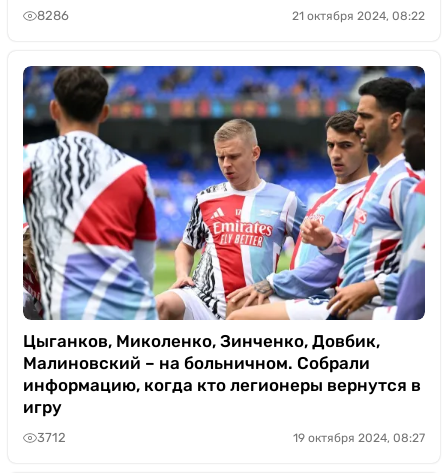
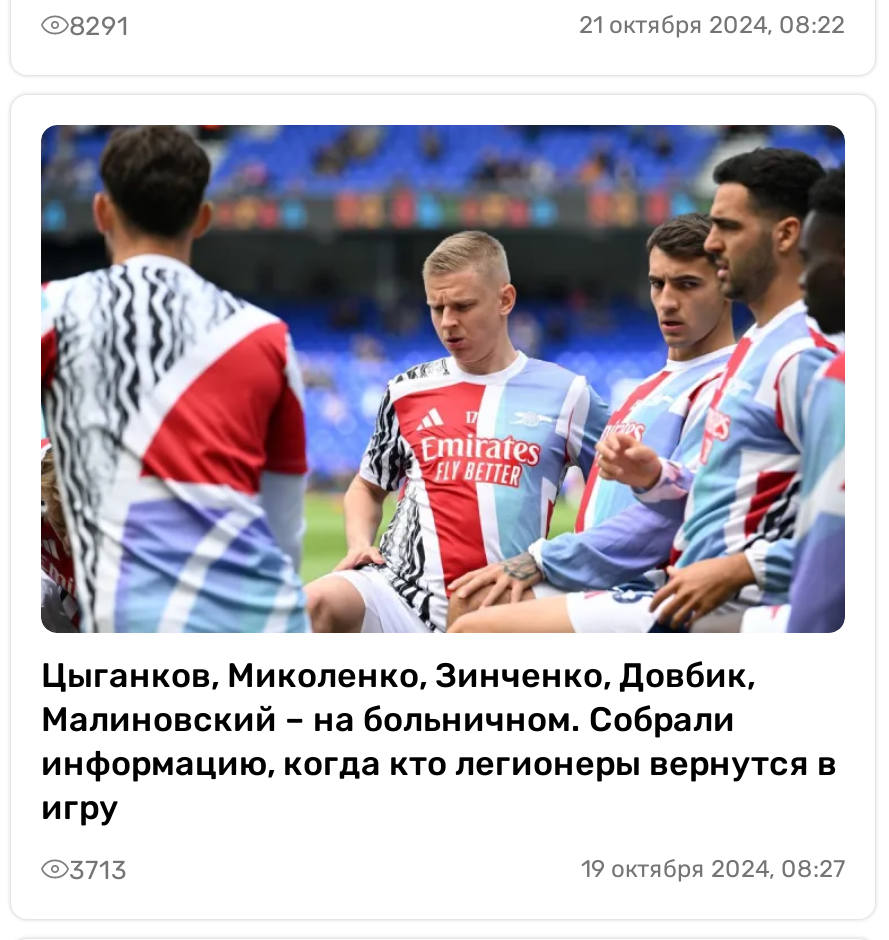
[37,8,69,23] 8286 -> [69,10,129,40] 8291
[37,430,66,445] 3712 -> [69,854,127,884] 3713

